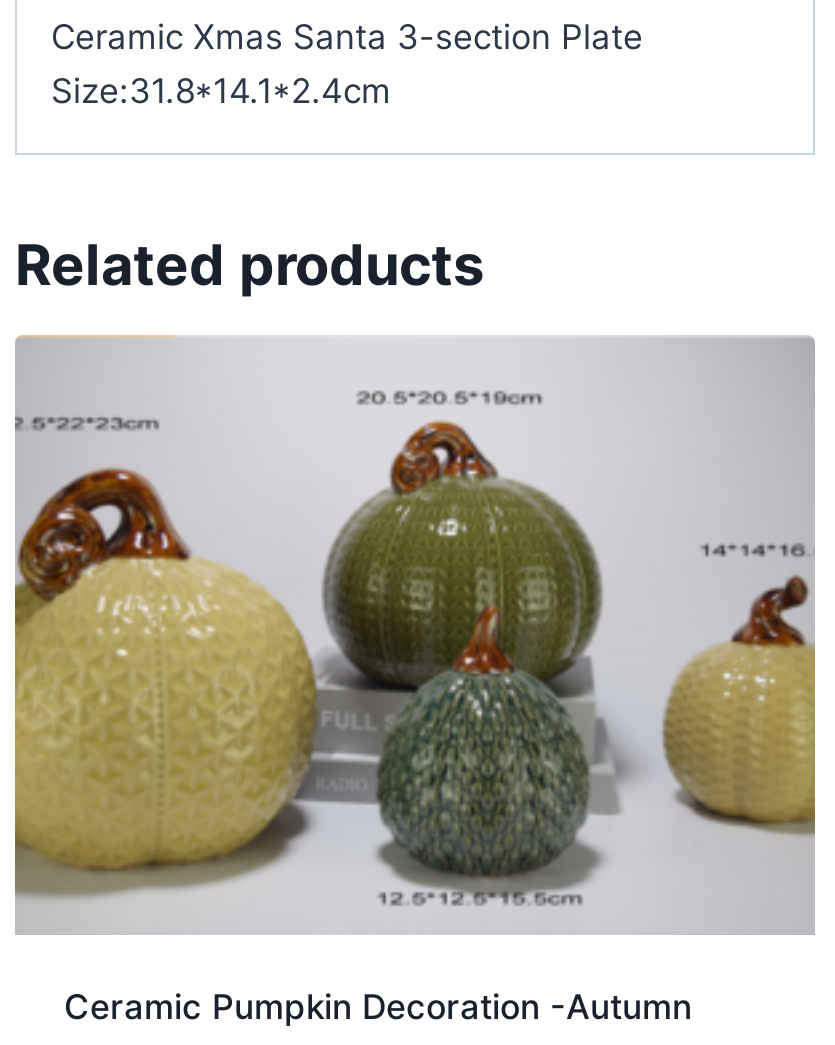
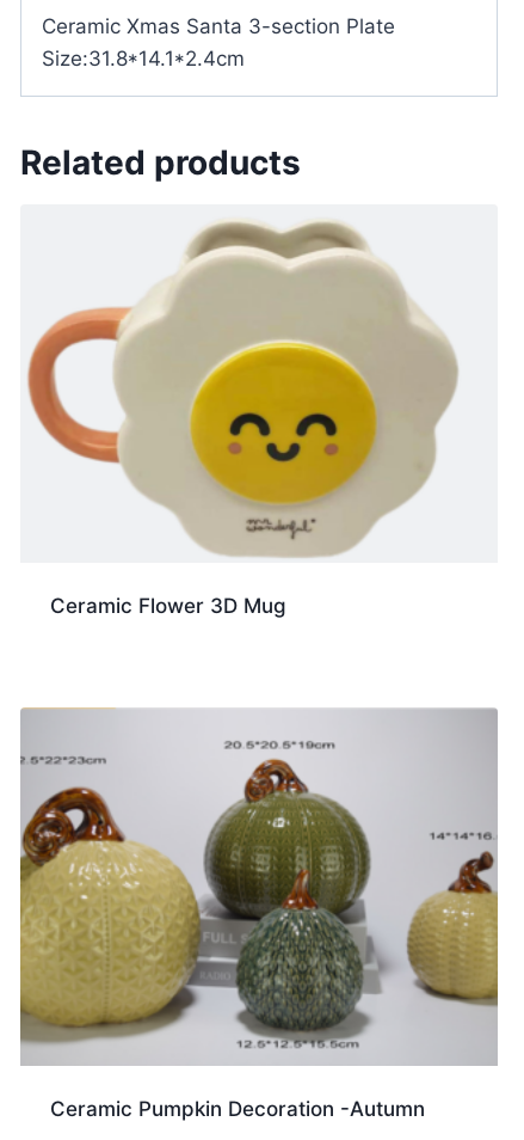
none -> [26,222,460,618] [image] | Ceramic Flower 3D Mug

